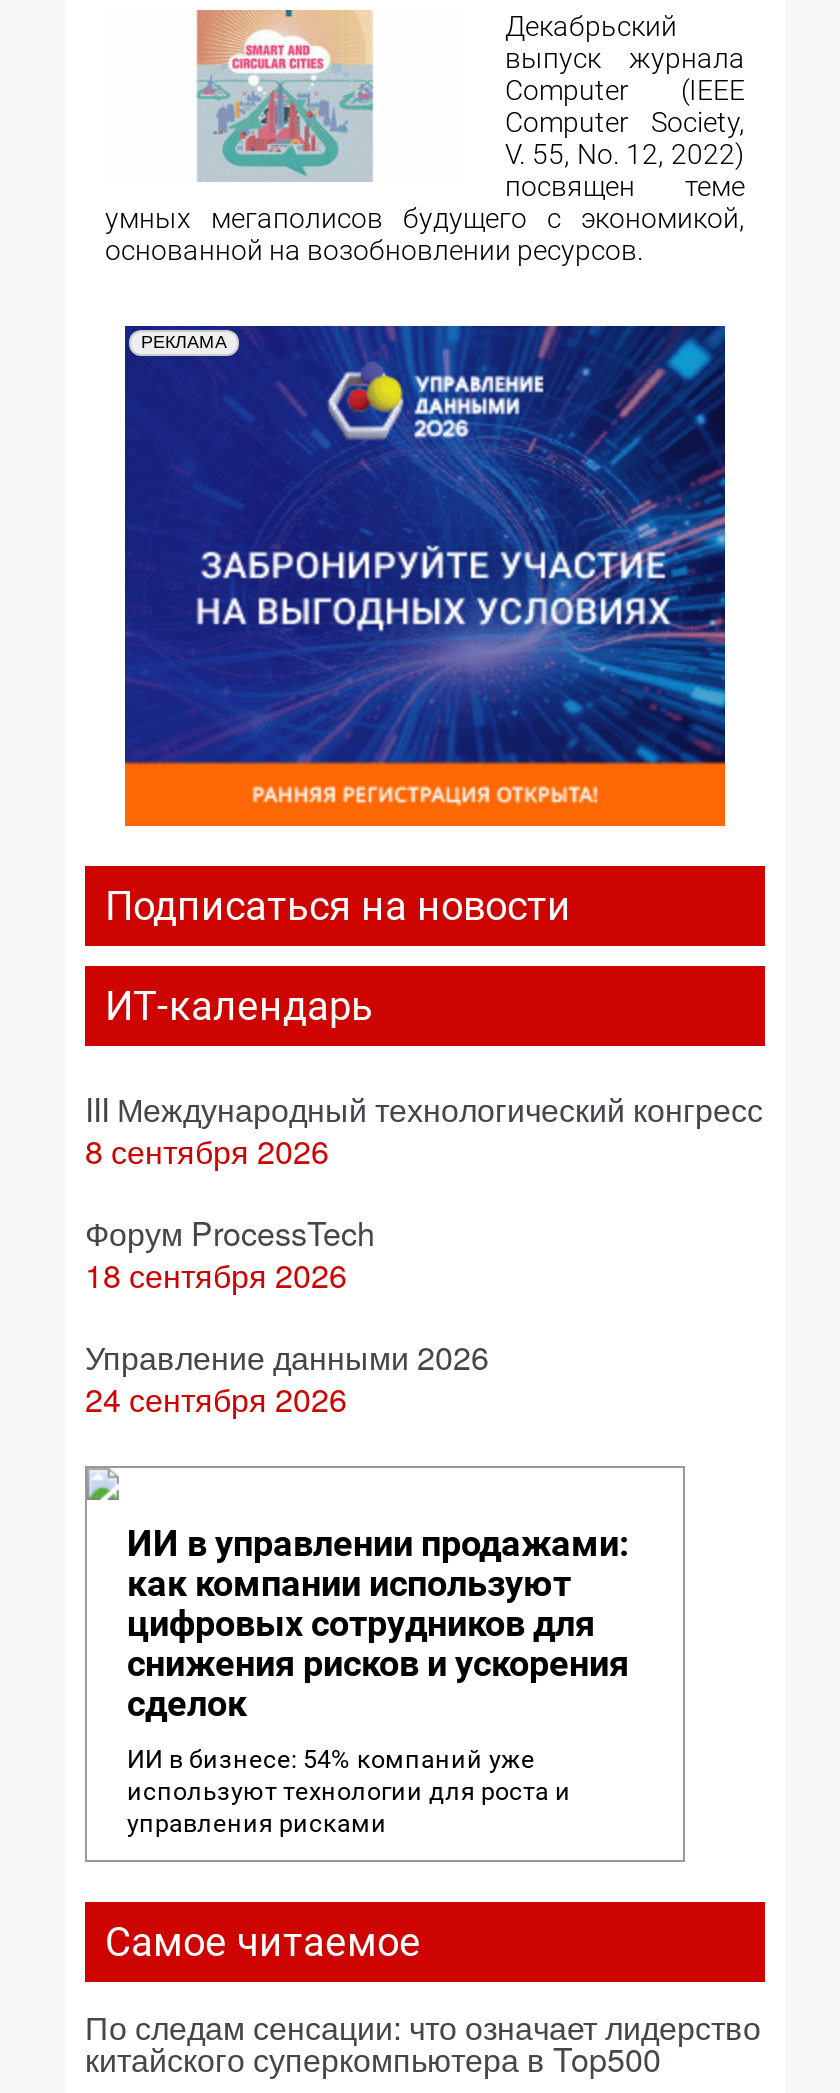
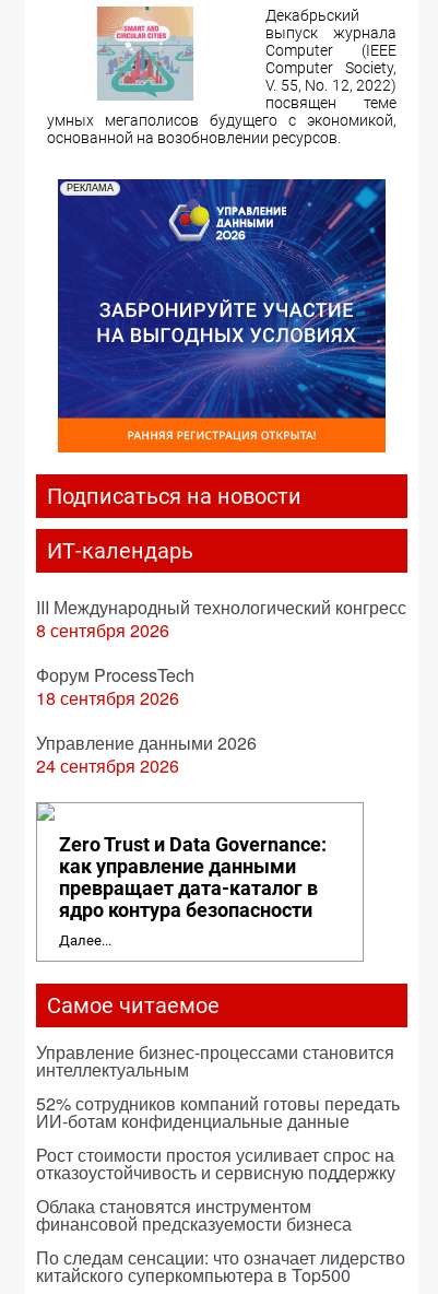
[127,1522,629,1724] ИИ в управлении продажами: | как компании используют | цифровых сотрудников для | снижения рисков и ускорения | сделок -> [59,833,327,921] Zero Trust и Data Governance: | как управление данными | превращает дата-каталог в | ядро контура безопасности
[127,1744,571,1838] ИИ в бизнесе: 54% компаний уже | используют технологии для роста и | управления рисками -> [59,932,111,949] Далее...
moved [105,1918,421,1966] -> [47,992,220,1019]: Самое читаемое
none -> [36,1039,400,1236] Управление бизнес-процессами становится | интеллектуальным | 52% сотрудников компаний готовы передать | ИИ-ботам конфиденциальные данные | Рост стоимости простоя усиливает спрос на | отказоустойчивость и сервисную поддержку | Облака становятся инструментом | финансовой предсказуемости бизнеса

